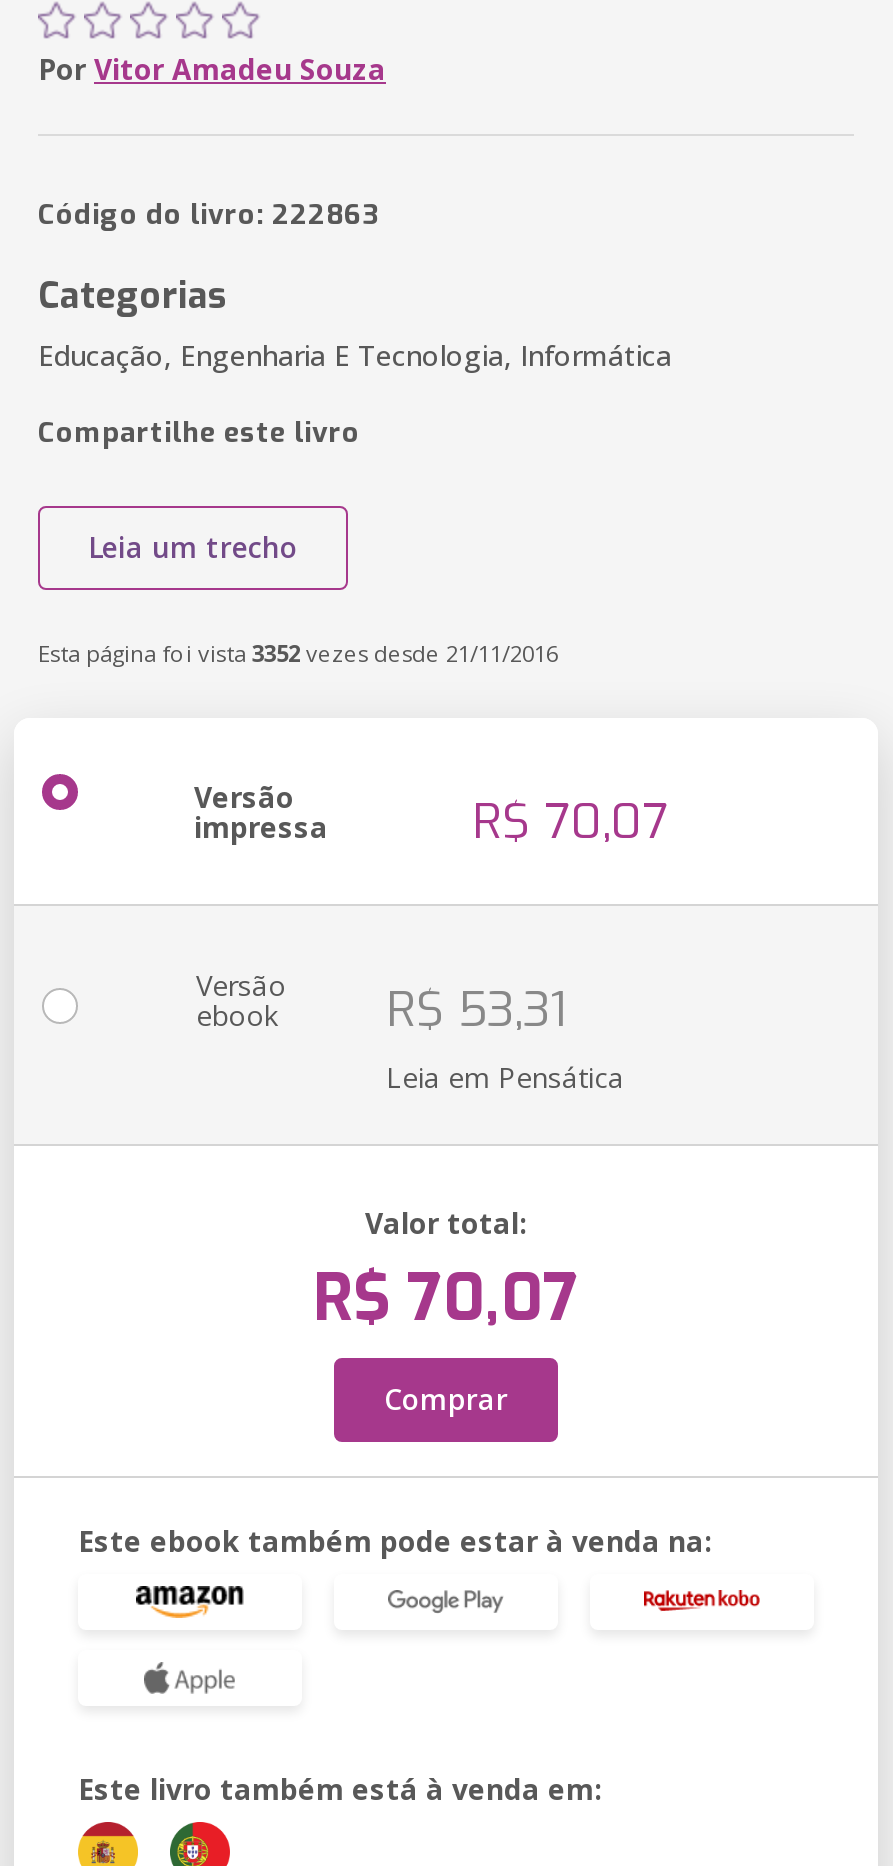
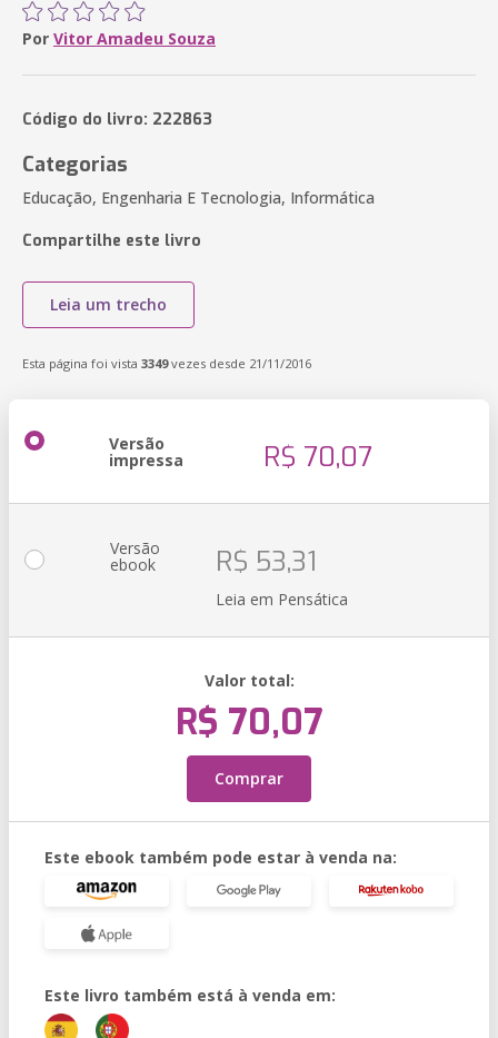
[38,638,558,668] Esta página foi vista 3352 vezes desde 21/11/2016 -> [22,355,311,372] Esta página foi vista 3349 vezes desde 21/11/2016

